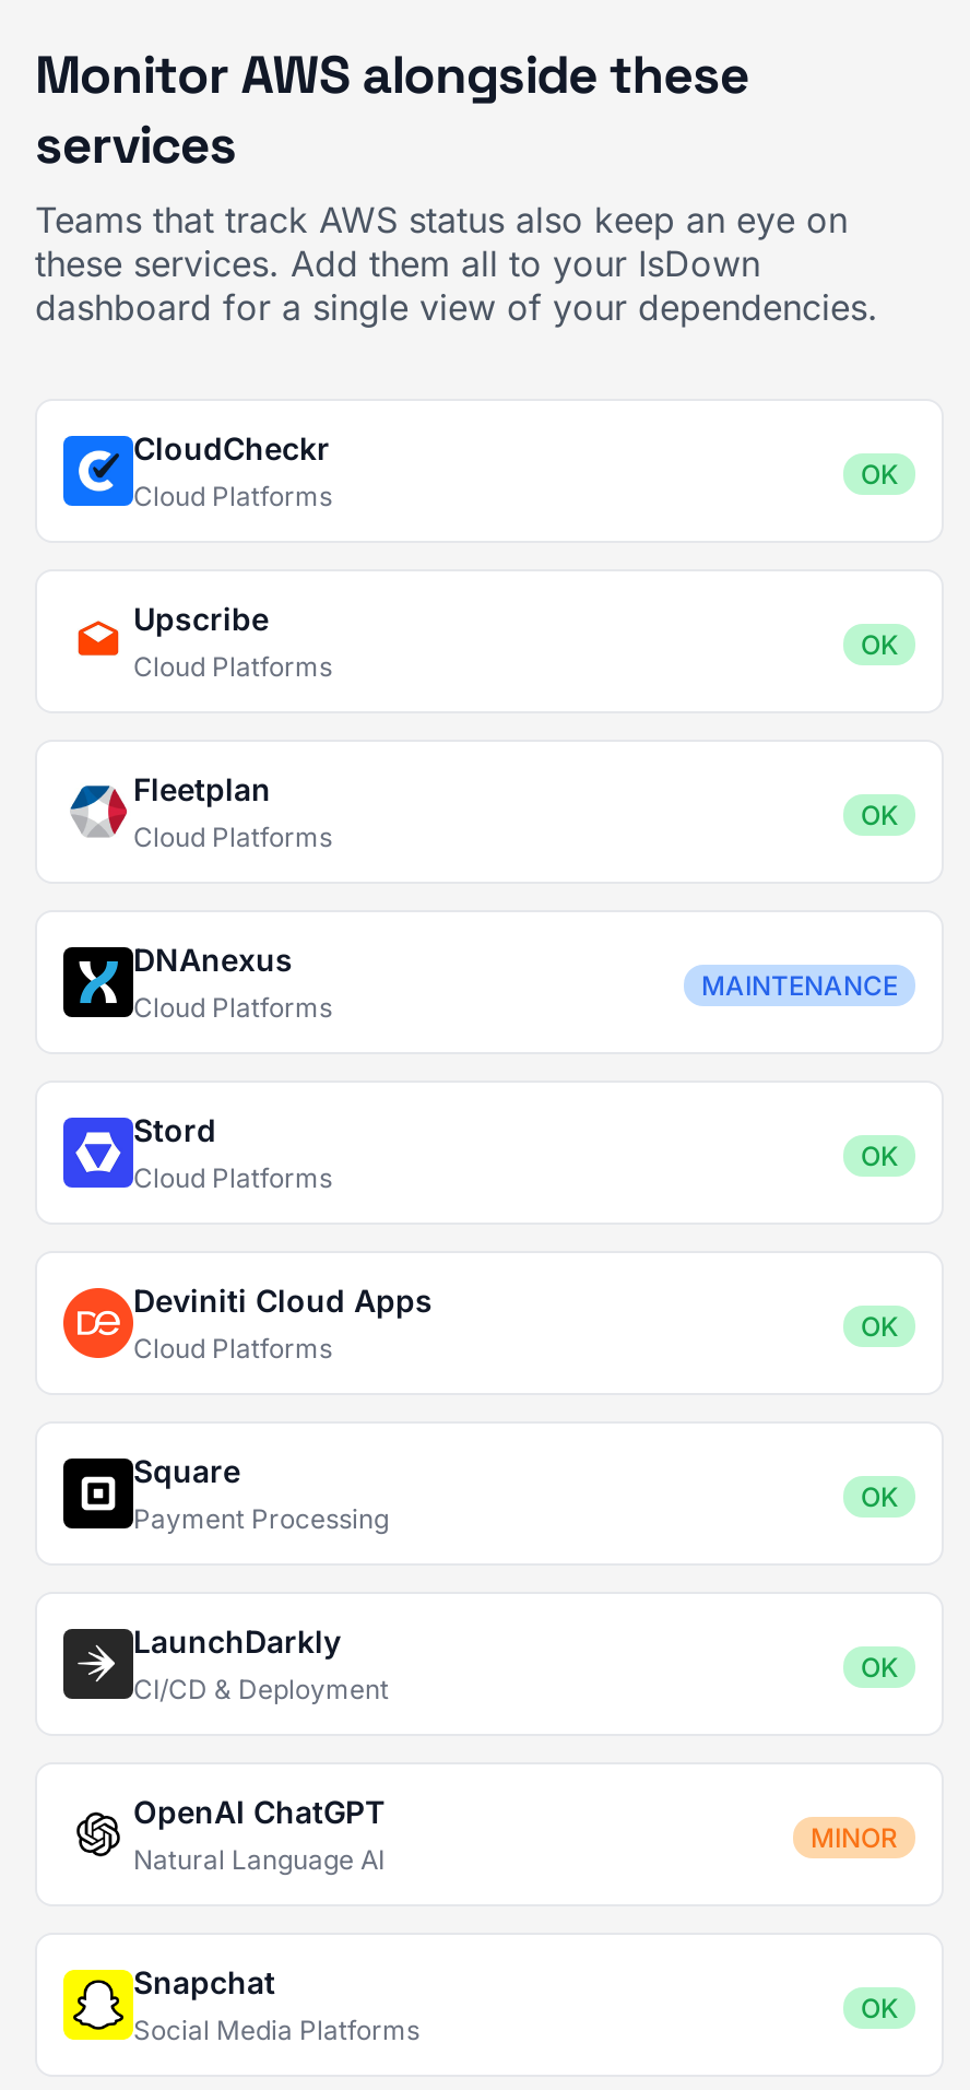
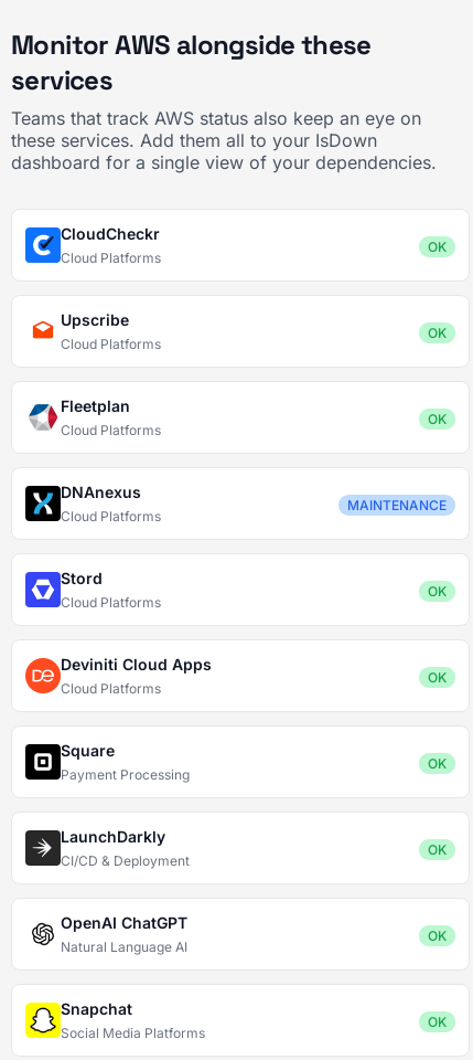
[811,1821,898,1854] MINOR -> [428,928,447,944] OK

